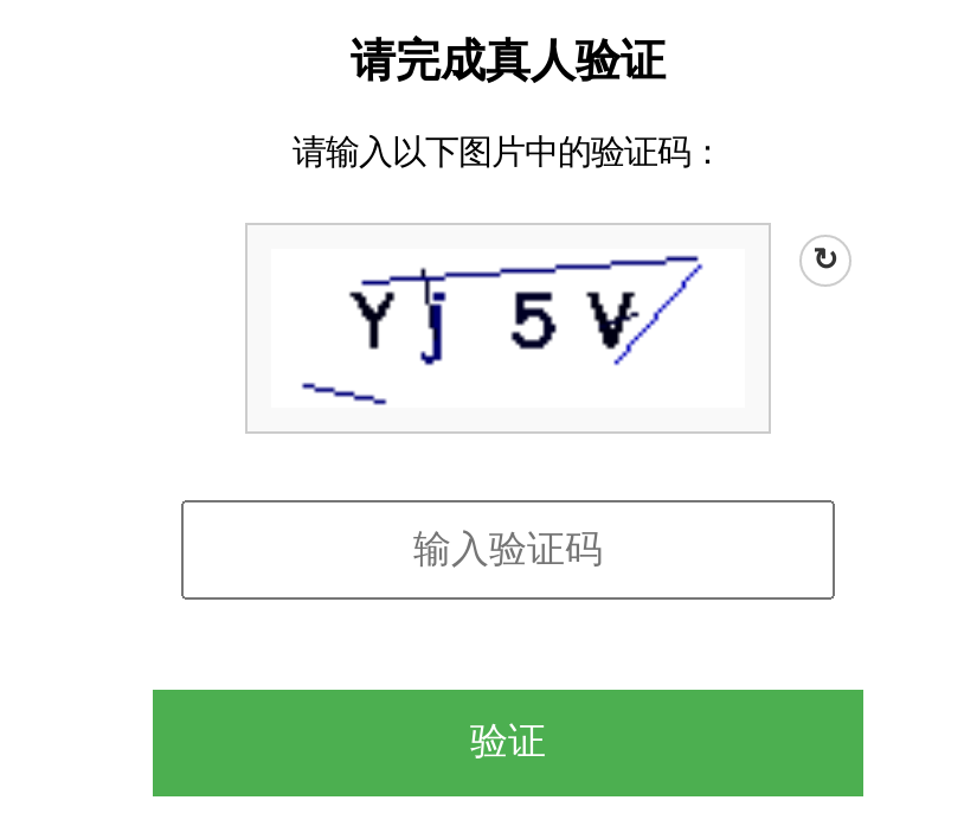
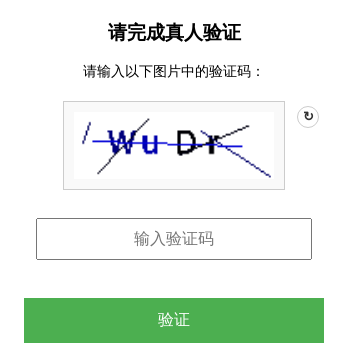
[290,254,738,408] [image] -> [81,115,272,178] [image]

